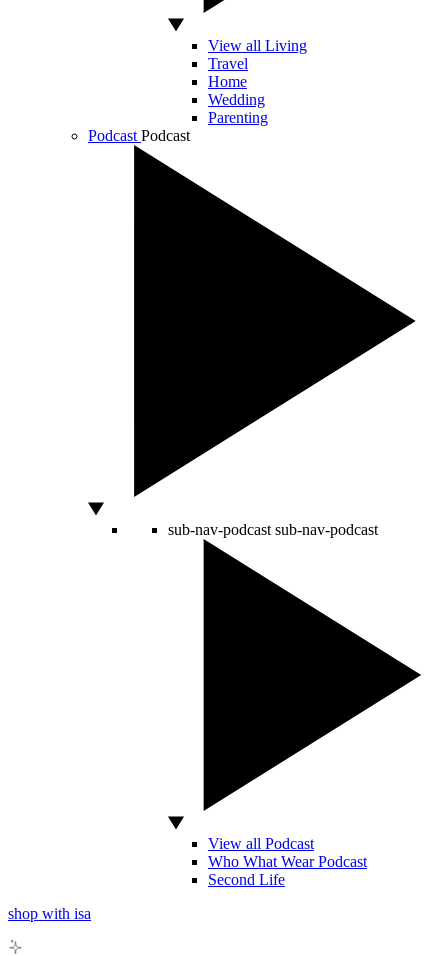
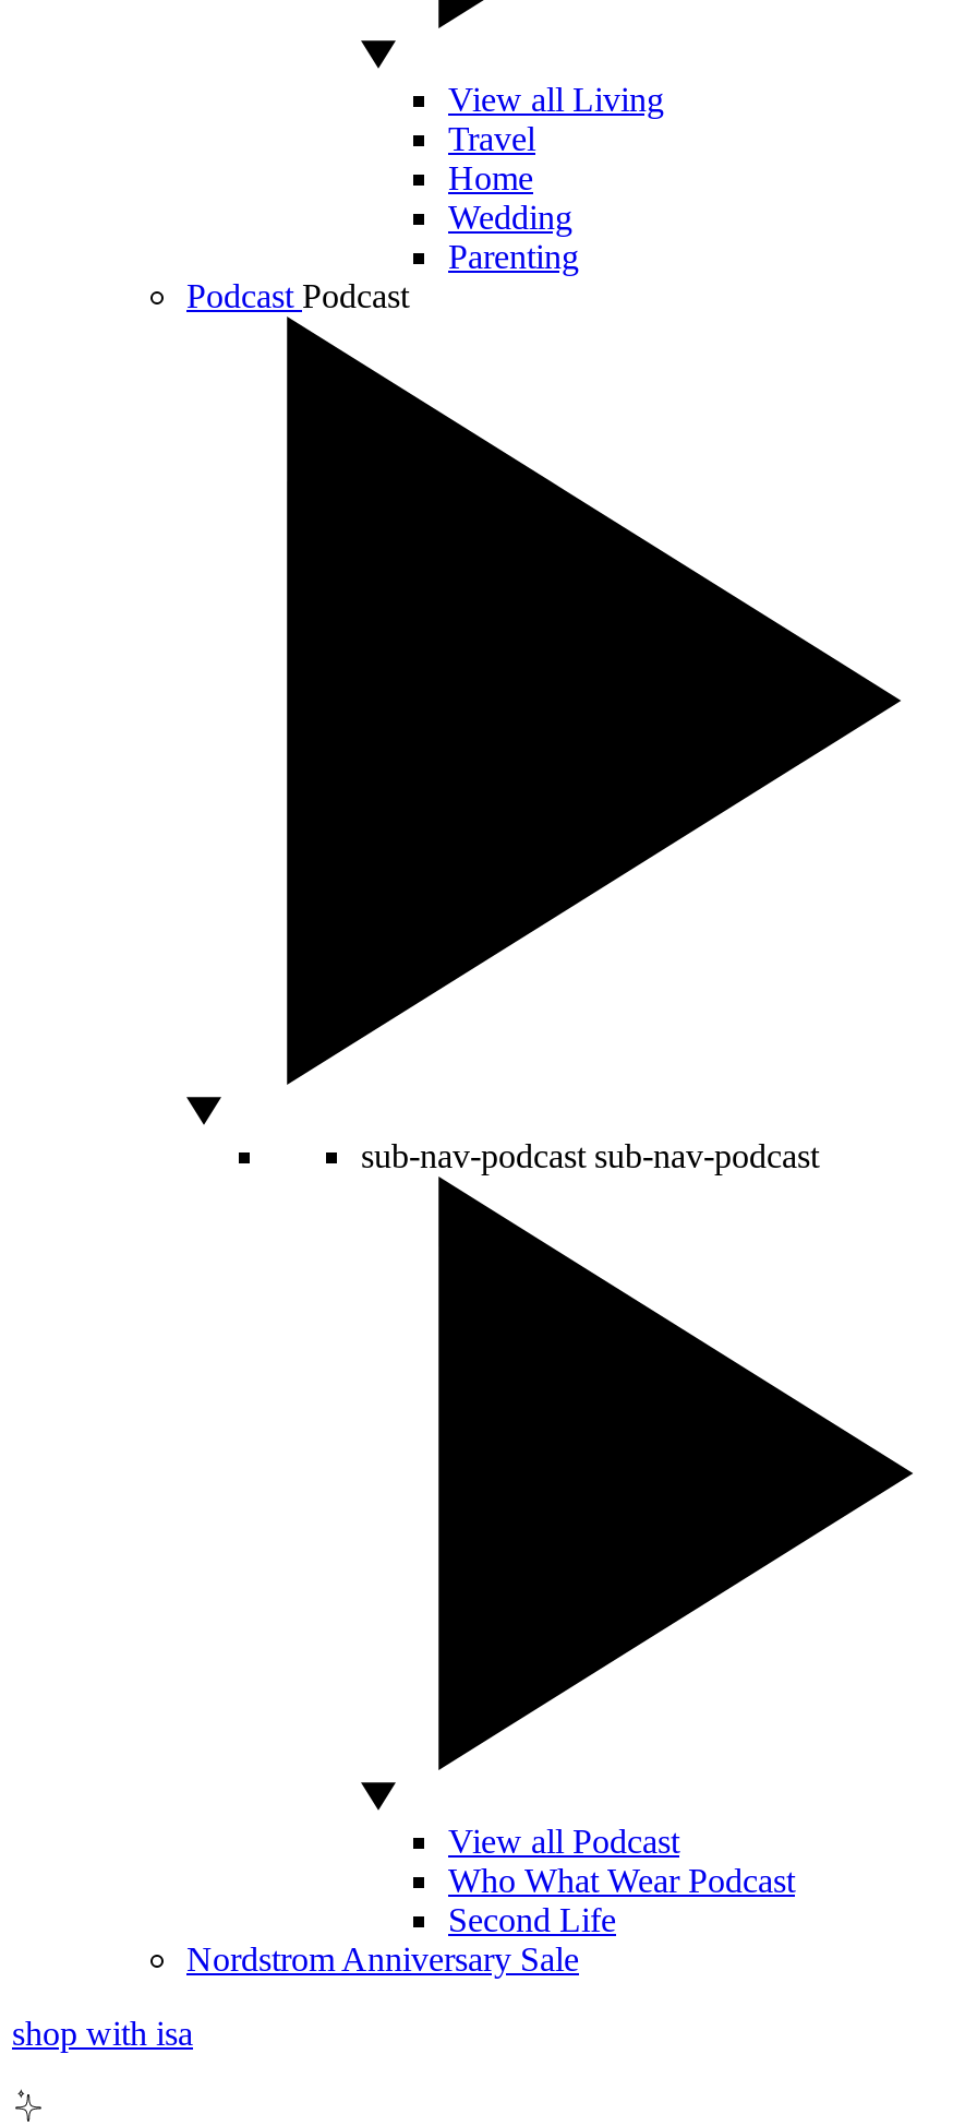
none -> [186,1939,579,1976] Nordstrom Anniversary Sale

